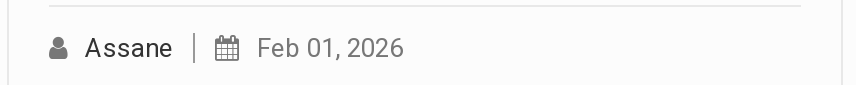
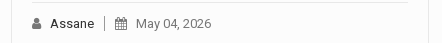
[257,33,403,63] Feb 01, 2026 -> [136,16,211,31] May 04, 2026

